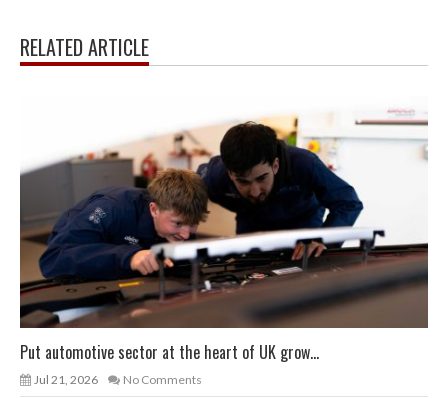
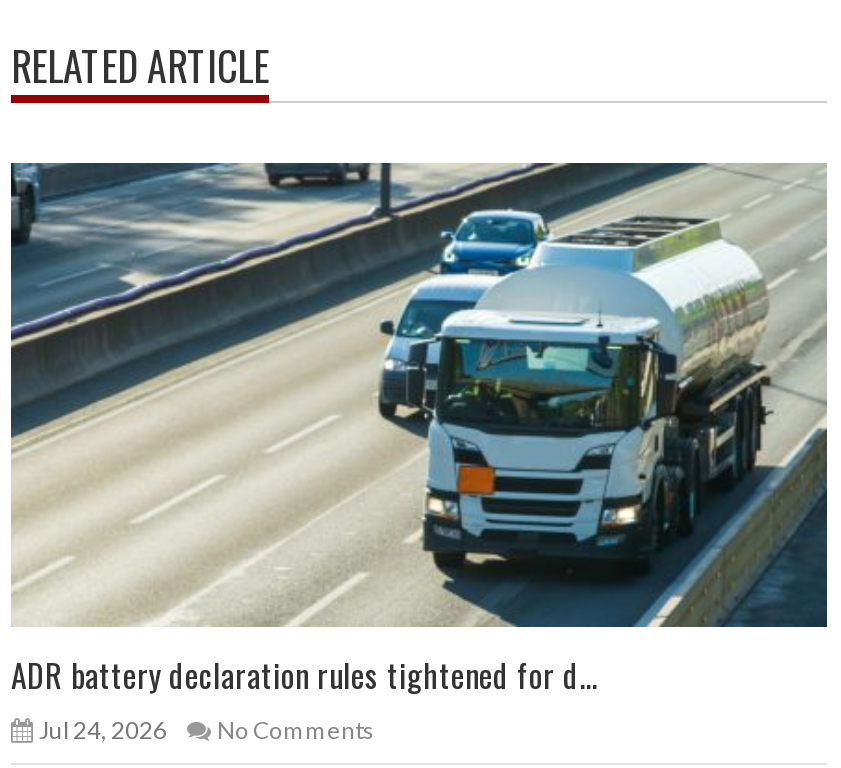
[19,95,428,387] [image] | Put automotive sector at the heart of UK grow... | Jul 21, 2026 -> [9,160,829,745] [image] | ADR battery declaration rules tightened for d... | Jul 24, 2026

